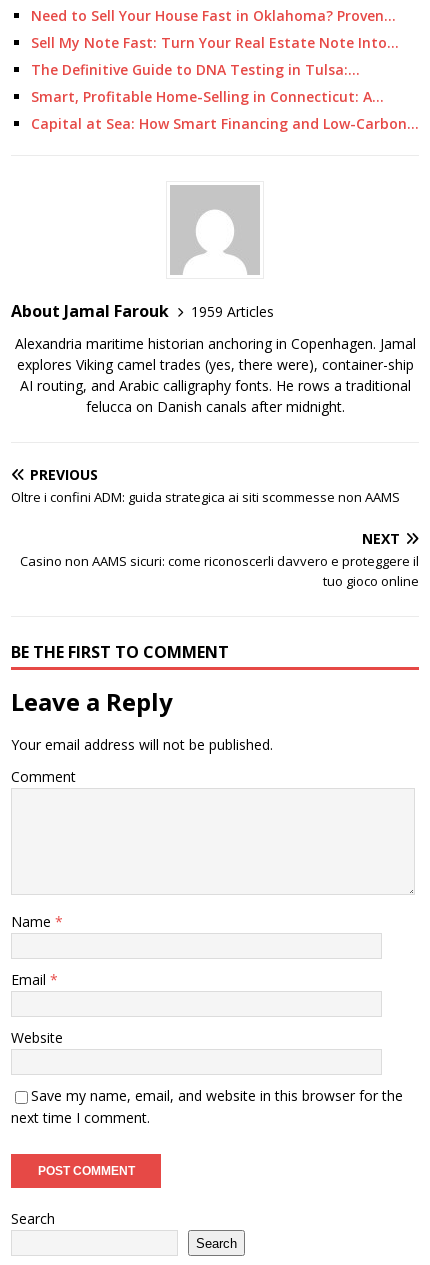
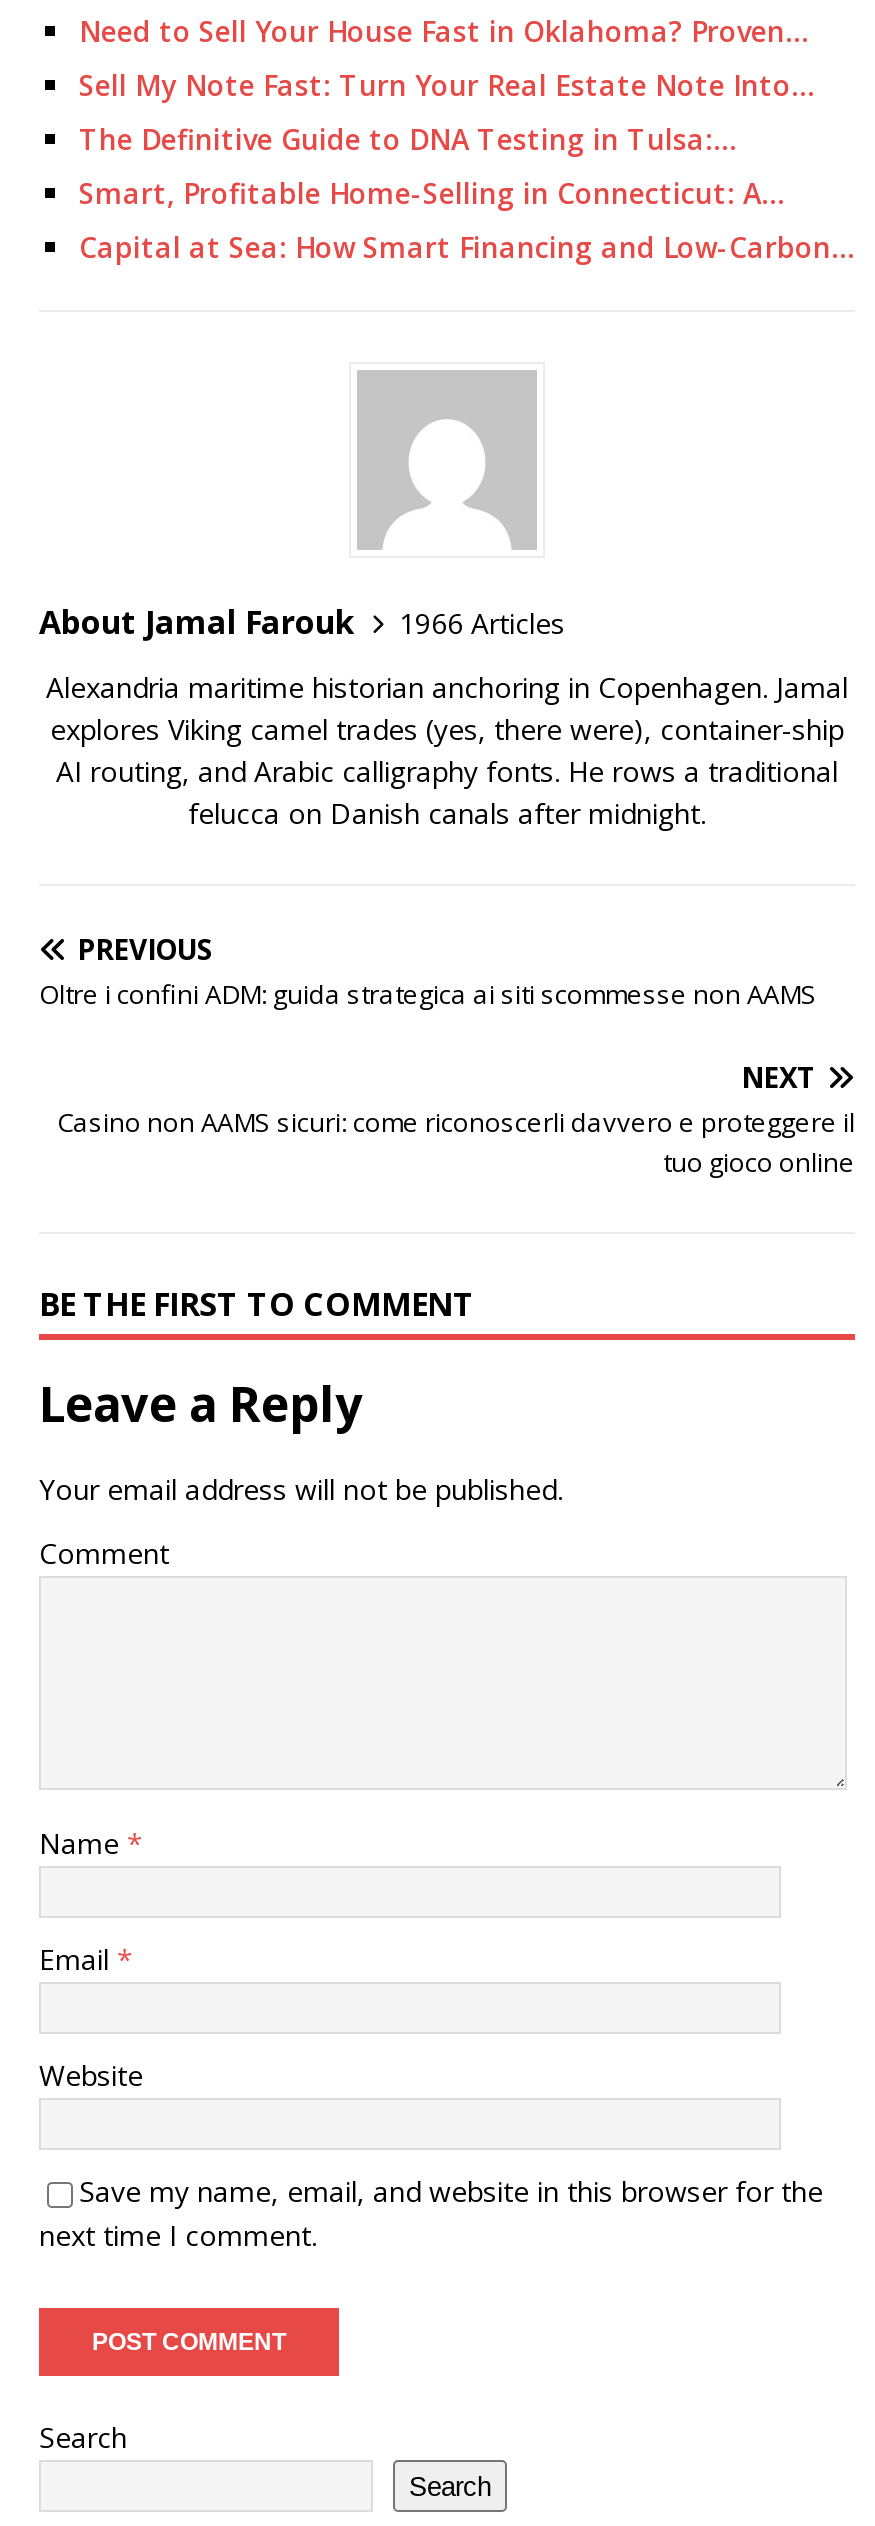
[11,300,274,322] About Jamal Farouk 1959 Articles -> [39,600,565,644] About Jamal Farouk 1966 Articles

